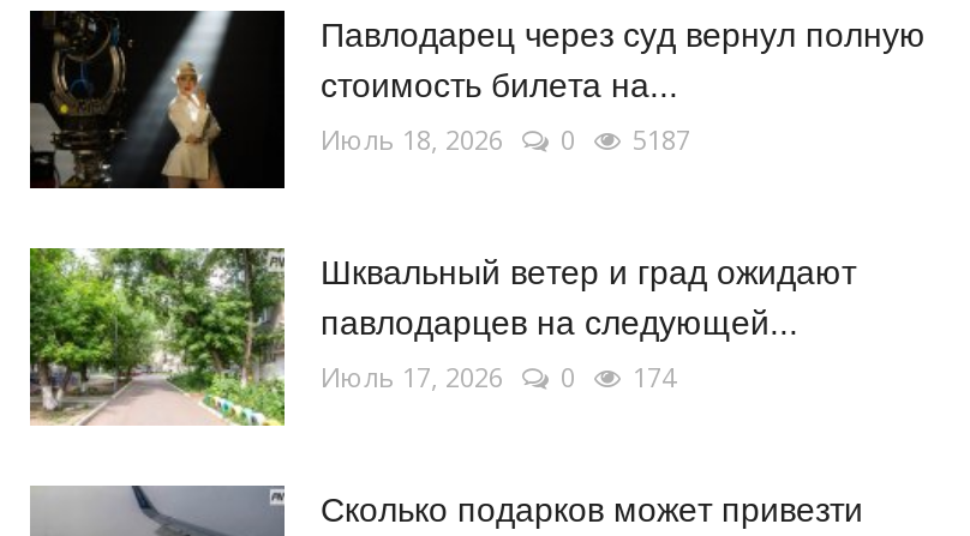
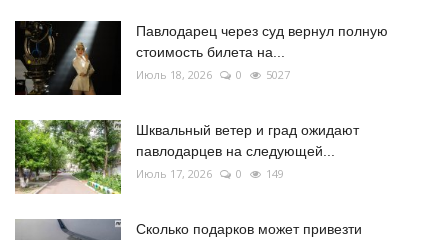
[321,121,690,157] Июль 18, 2026 0 5187 -> [136,67,290,82] Июль 18, 2026 0 5027
[321,358,676,394] Июль 17, 2026 0 174 -> [136,166,284,181] Июль 17, 2026 0 149

